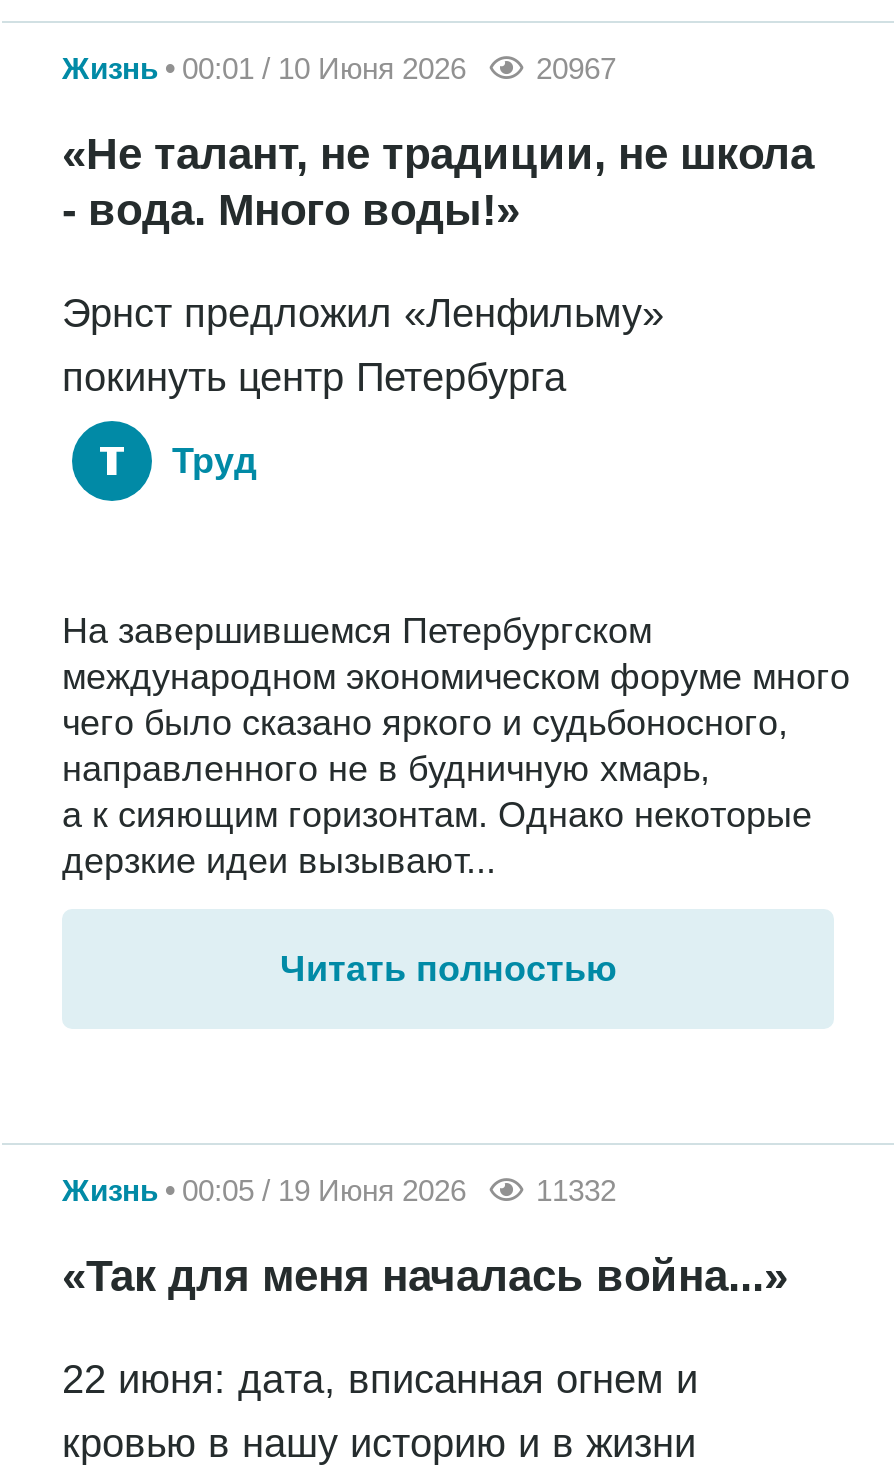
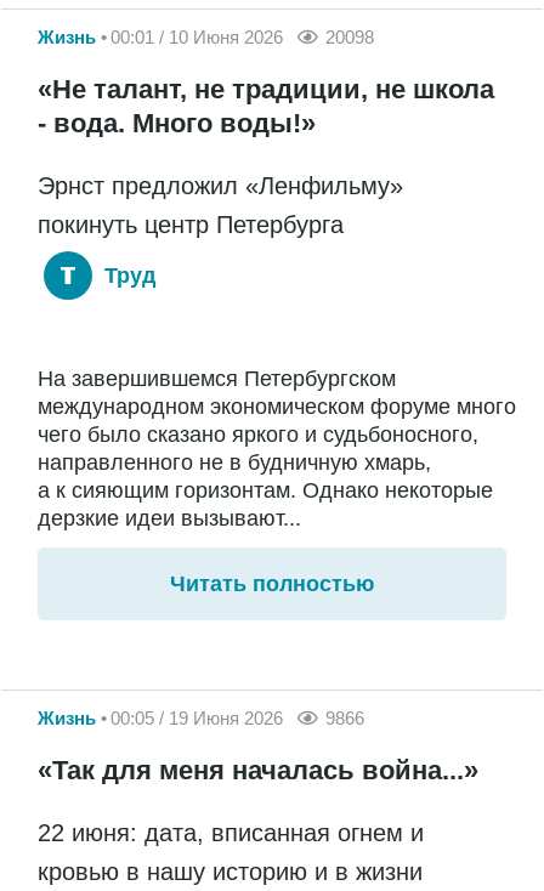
[536,51,616,85] 20967 -> [325,27,374,48] 20098
[536,1174,616,1208] 11332 -> [325,708,364,729] 9866

